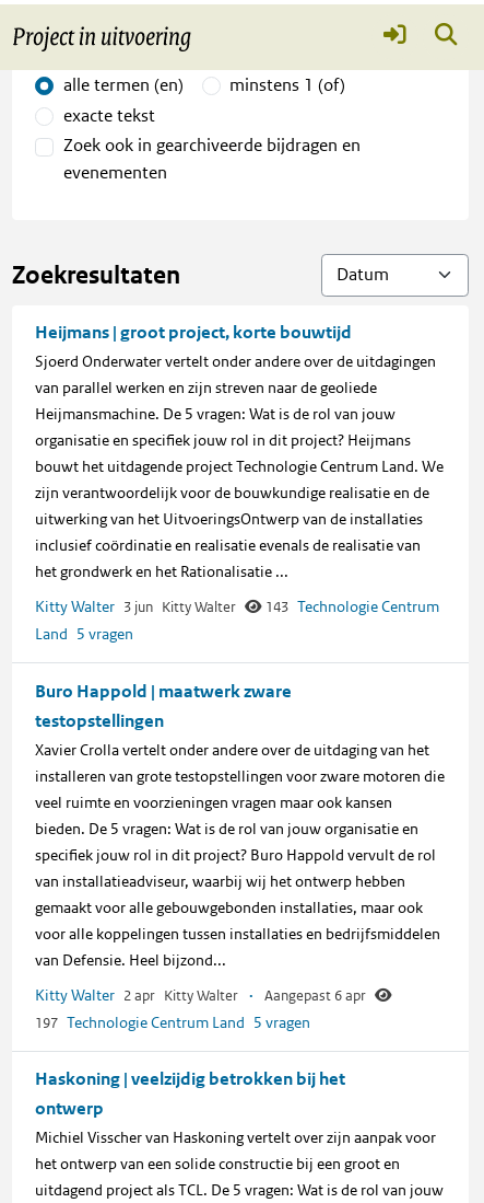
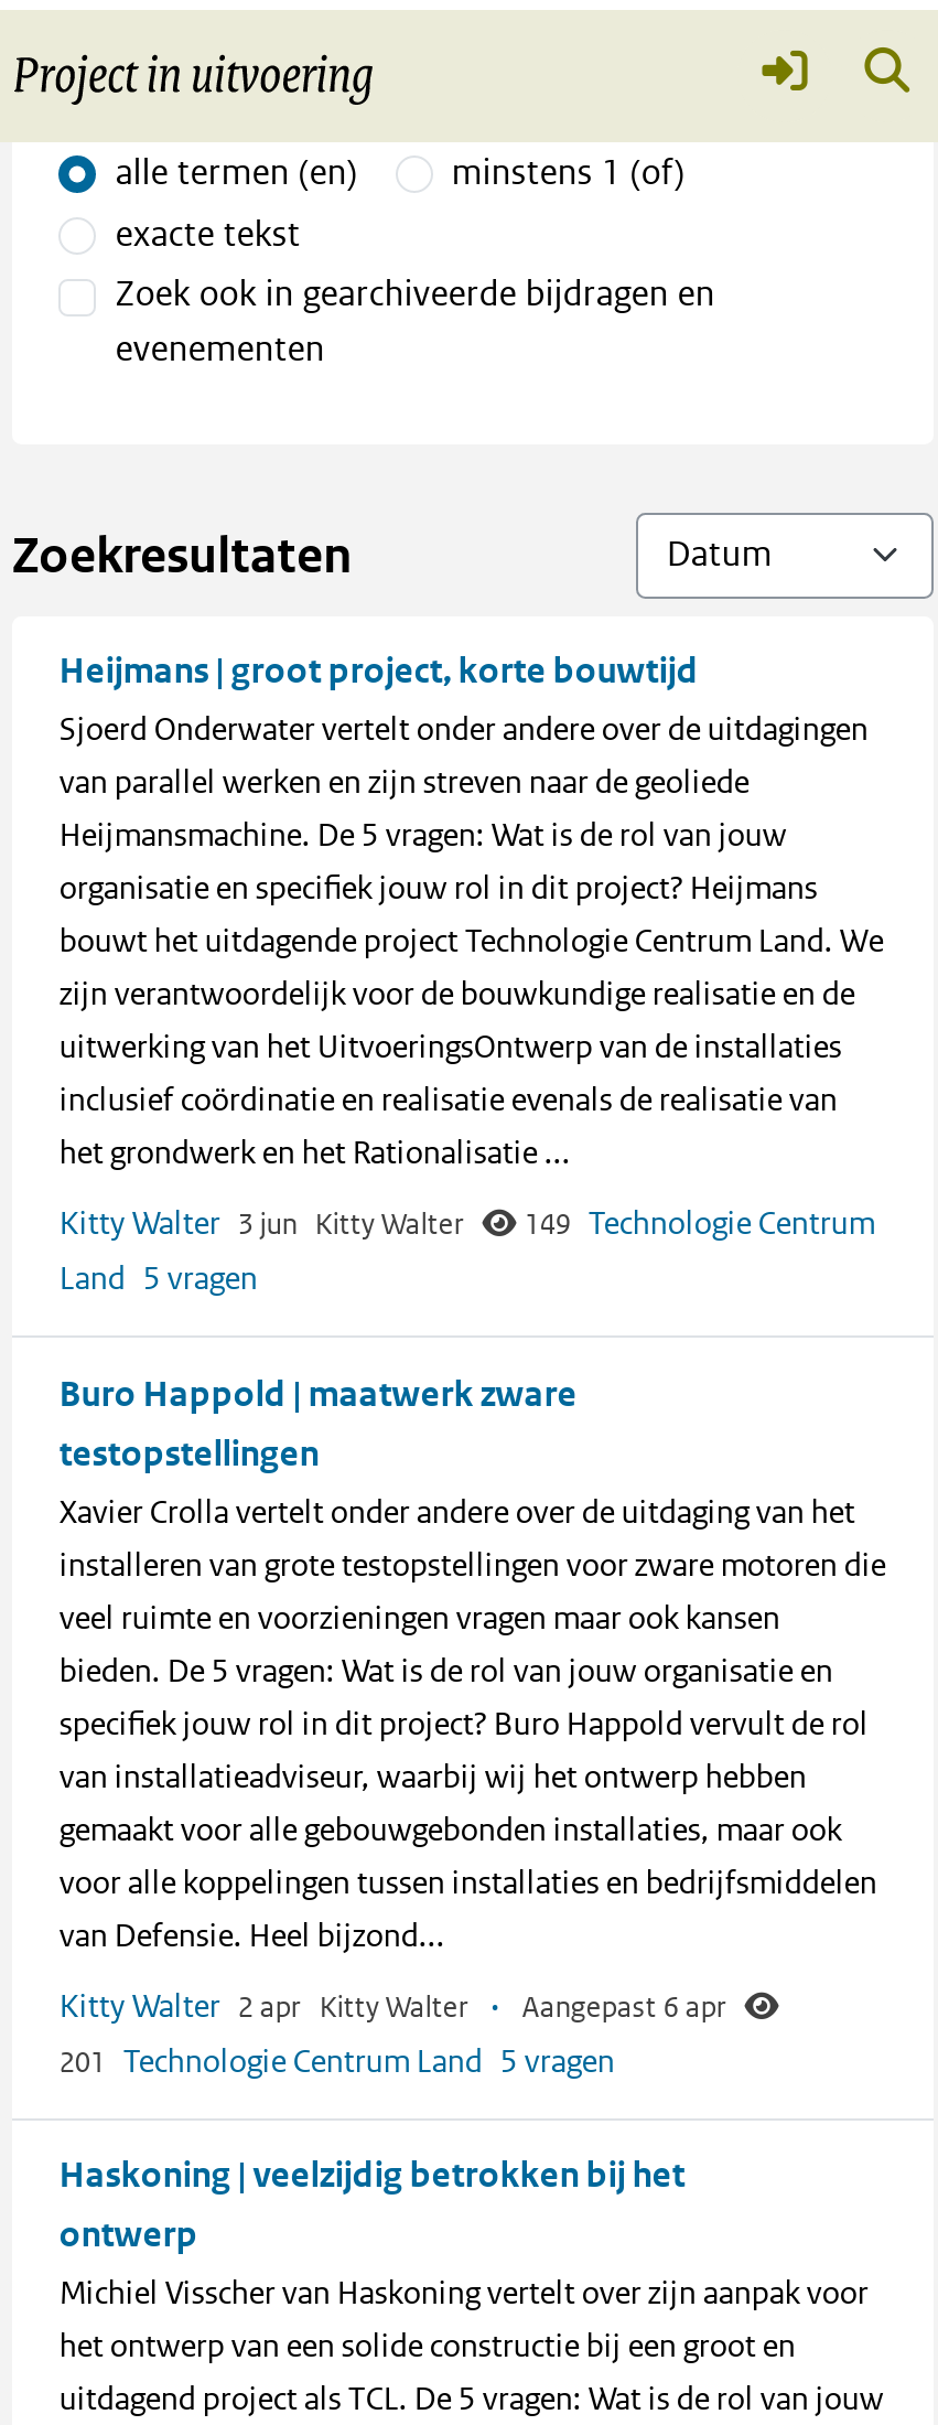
[266,597,439,616] 143 Technologie Centrum -> [524,1204,875,1243] 149 Technologie Centrum
[35,1012,311,1032] 197 Technologie Centrum Land 5 vragen -> [59,2041,614,2080] 201 Technologie Centrum Land 5 vragen

